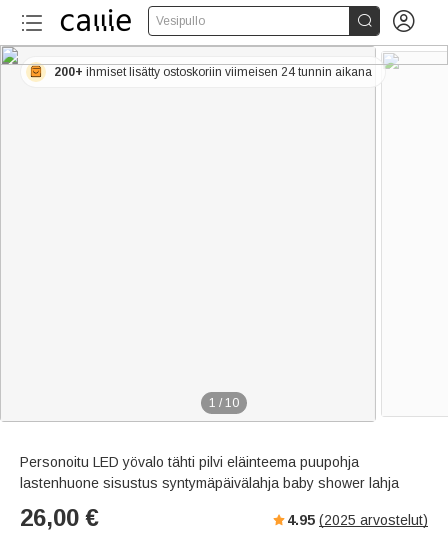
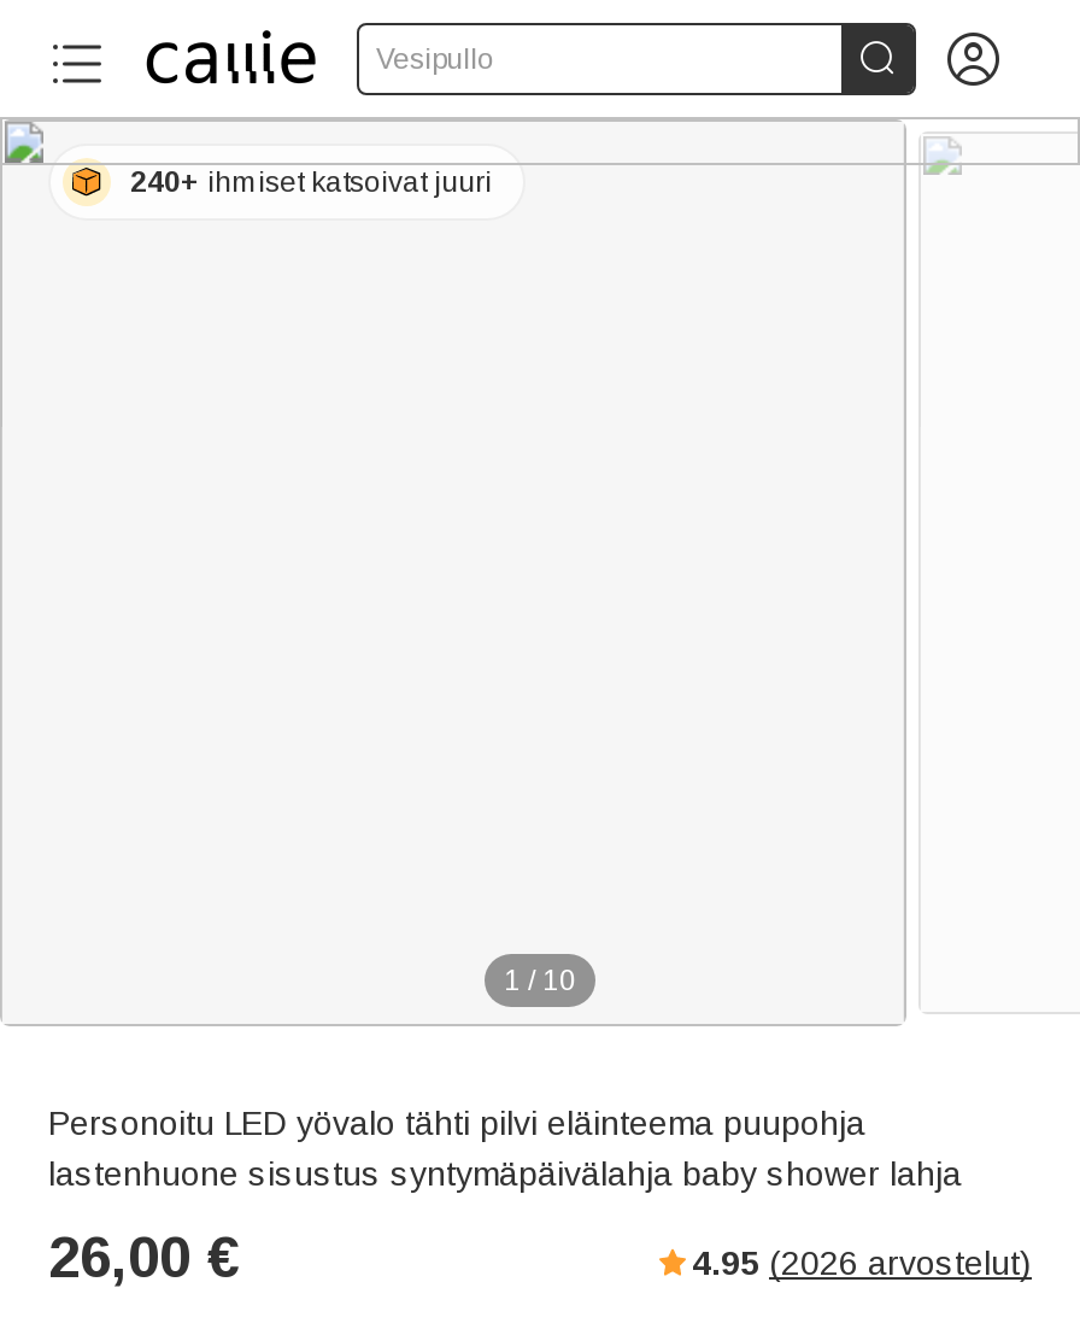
[54,65,372,79] 200+ ihmiset lisätty ostoskoriin viimeisen 24 tunnin aikana -> [130,165,492,199] 240+ ihmiset katsoivat juuri
[287,512,428,528] 4.95 (2025 arvostelut) -> [692,1244,1032,1283] 4.95 (2026 arvostelut)

